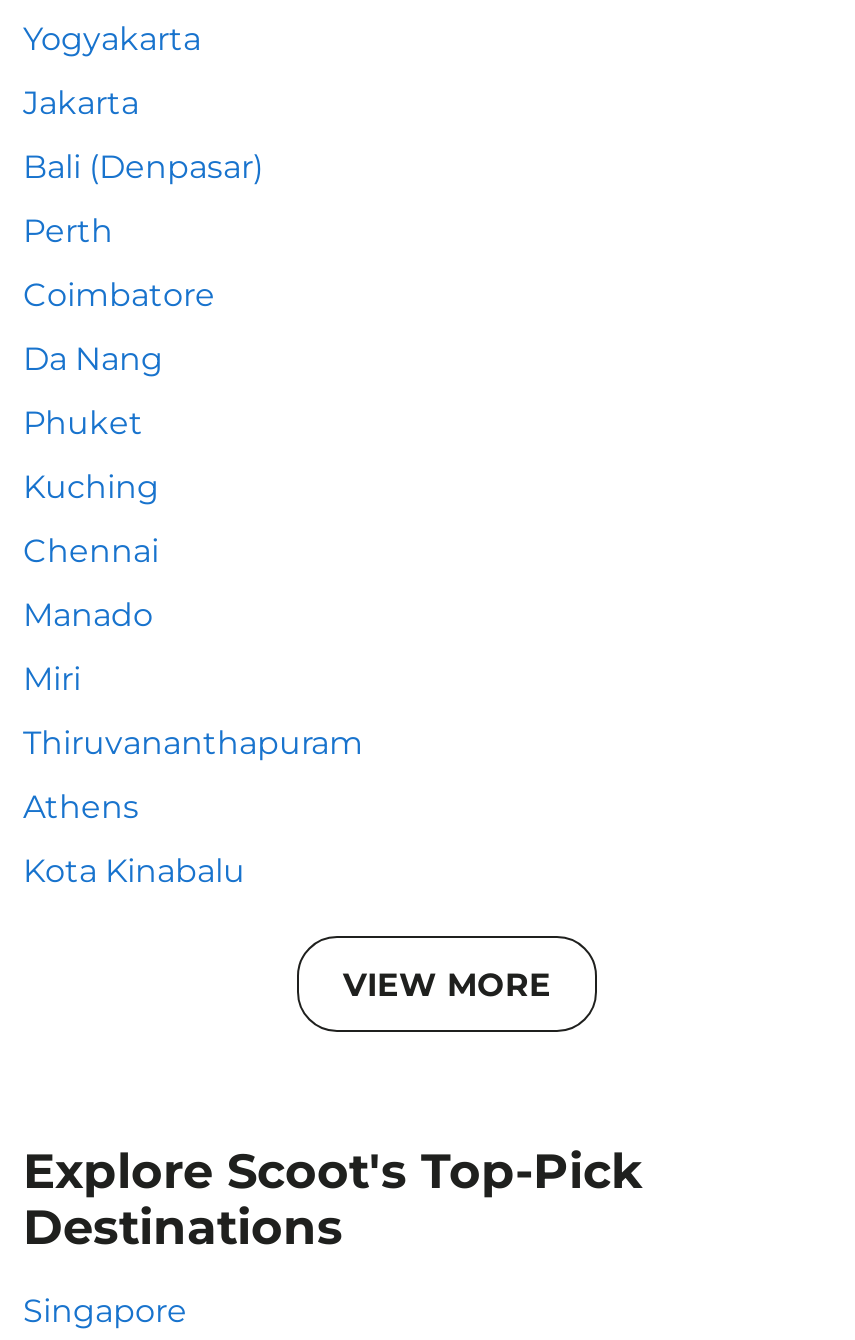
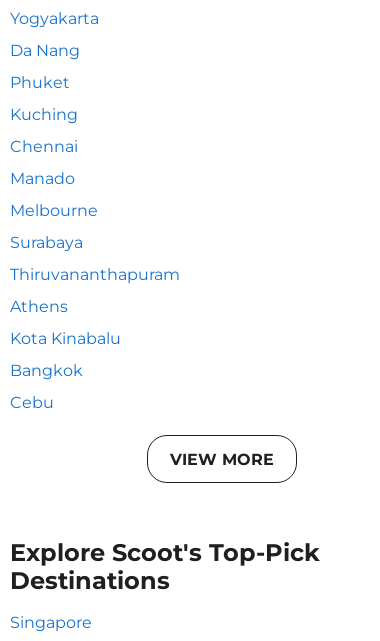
[23,84,263,314] Jakarta | Bali (Denpasar) | Perth | Coimbatore -> none
moved [23,340,163,634] -> [10,41,80,188]: Da Nang | Phuket | Kuching | Chennai | Manado
[23,660,81,698] Miri -> [10,201,98,252] Melbourne | Surabaya
moved [23,724,363,890] -> [10,265,180,348]: Thiruvananthapuram | Athens | Kota Kinabalu
none -> [10,361,83,412] Bangkok | Cebu

